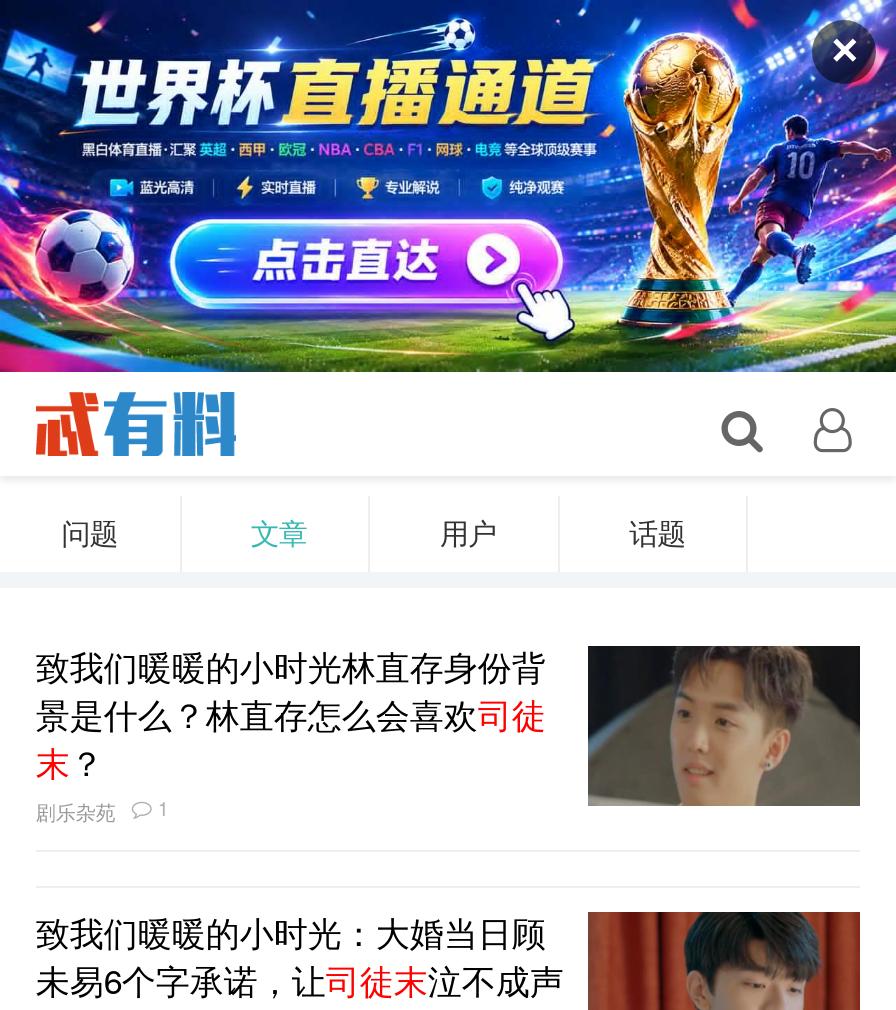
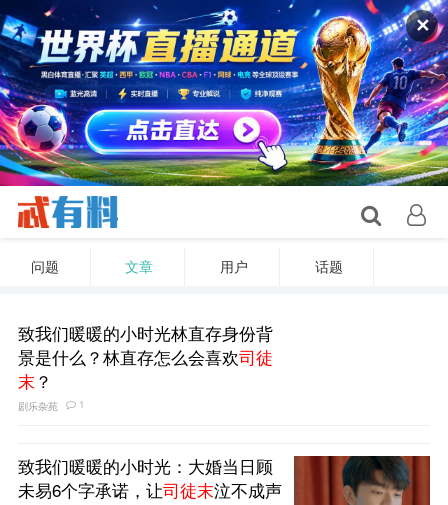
[586,644,862,808] [image] -> none

